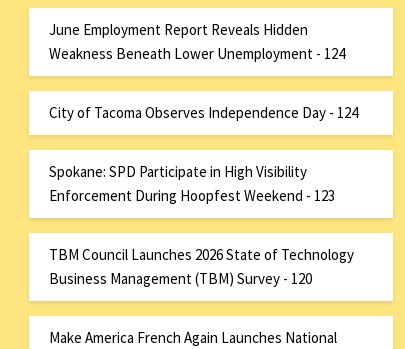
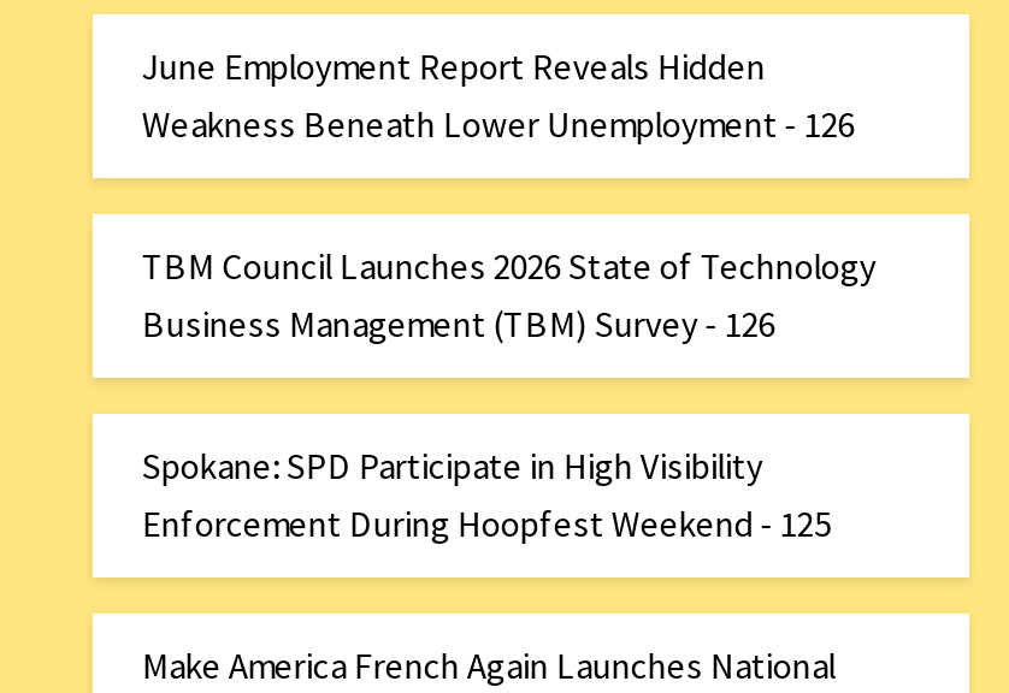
[49,44,345,63] Weakness Beneath Lower Unemployment - 124 -> [142,101,855,146] Weakness Beneath Lower Unemployment - 126
[49,103,358,122] City of Tacoma Observes Independence Day - 124 -> [142,300,775,346] Business Management (TBM) Survey - 126
moved [49,162,307,181] -> [142,442,763,488]: Spokane: SPD Participate in High Visibility
[49,186,335,288] Enforcement During Hoopfest Weekend - 123 | Business Management (TBM) Survey - 120 -> [142,500,831,546] Enforcement During Hoopfest Weekend - 125
moved [49,245,354,264] -> [142,243,876,288]: TBM Council Launches 2026 State of Technology

